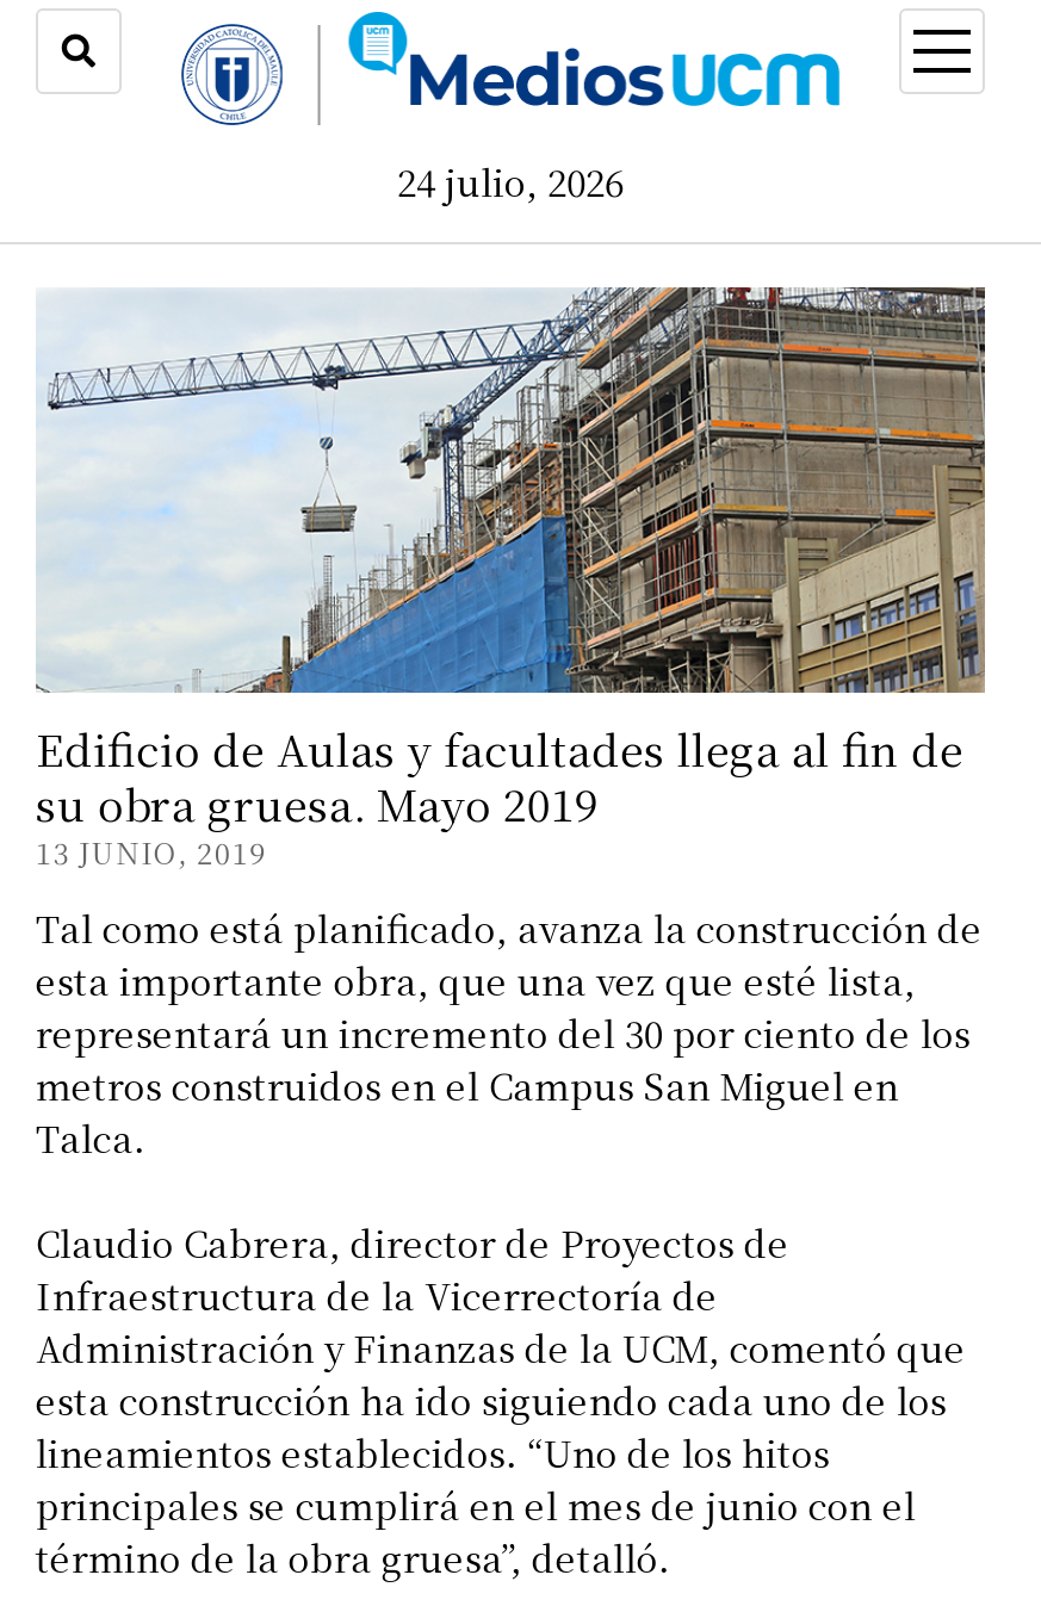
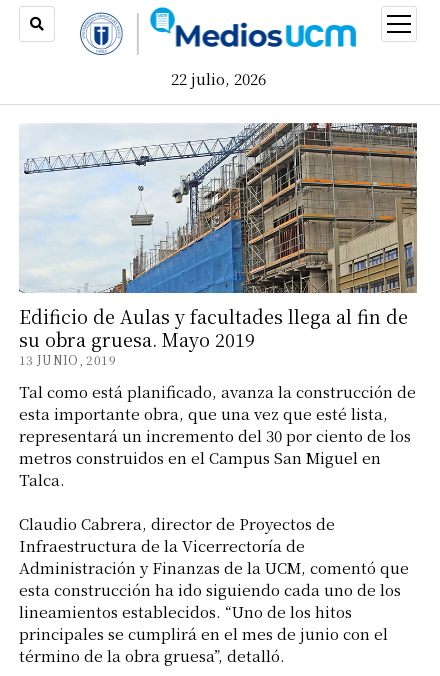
[397,156,624,206] 24 julio, 2026 -> [170,68,265,89] 22 julio, 2026

